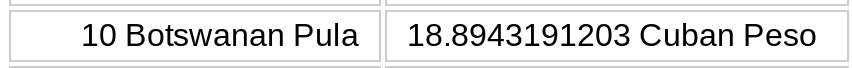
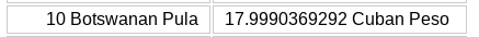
[81,17,817,51] 10 Botswanan Pula 18.8943191203 Cuban Peso -> [46,9,449,28] 10 Botswanan Pula 17.9990369292 Cuban Peso

